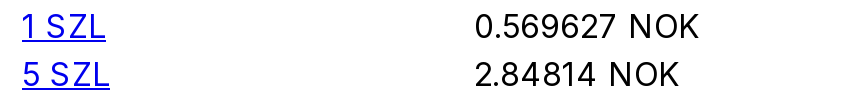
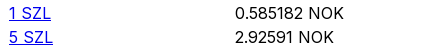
[474,6,700,46] 0.569627 NOK -> [235,3,344,23] 0.585182 NOK
[474,54,680,94] 2.84814 NOK -> [235,27,334,47] 2.92591 NOK

